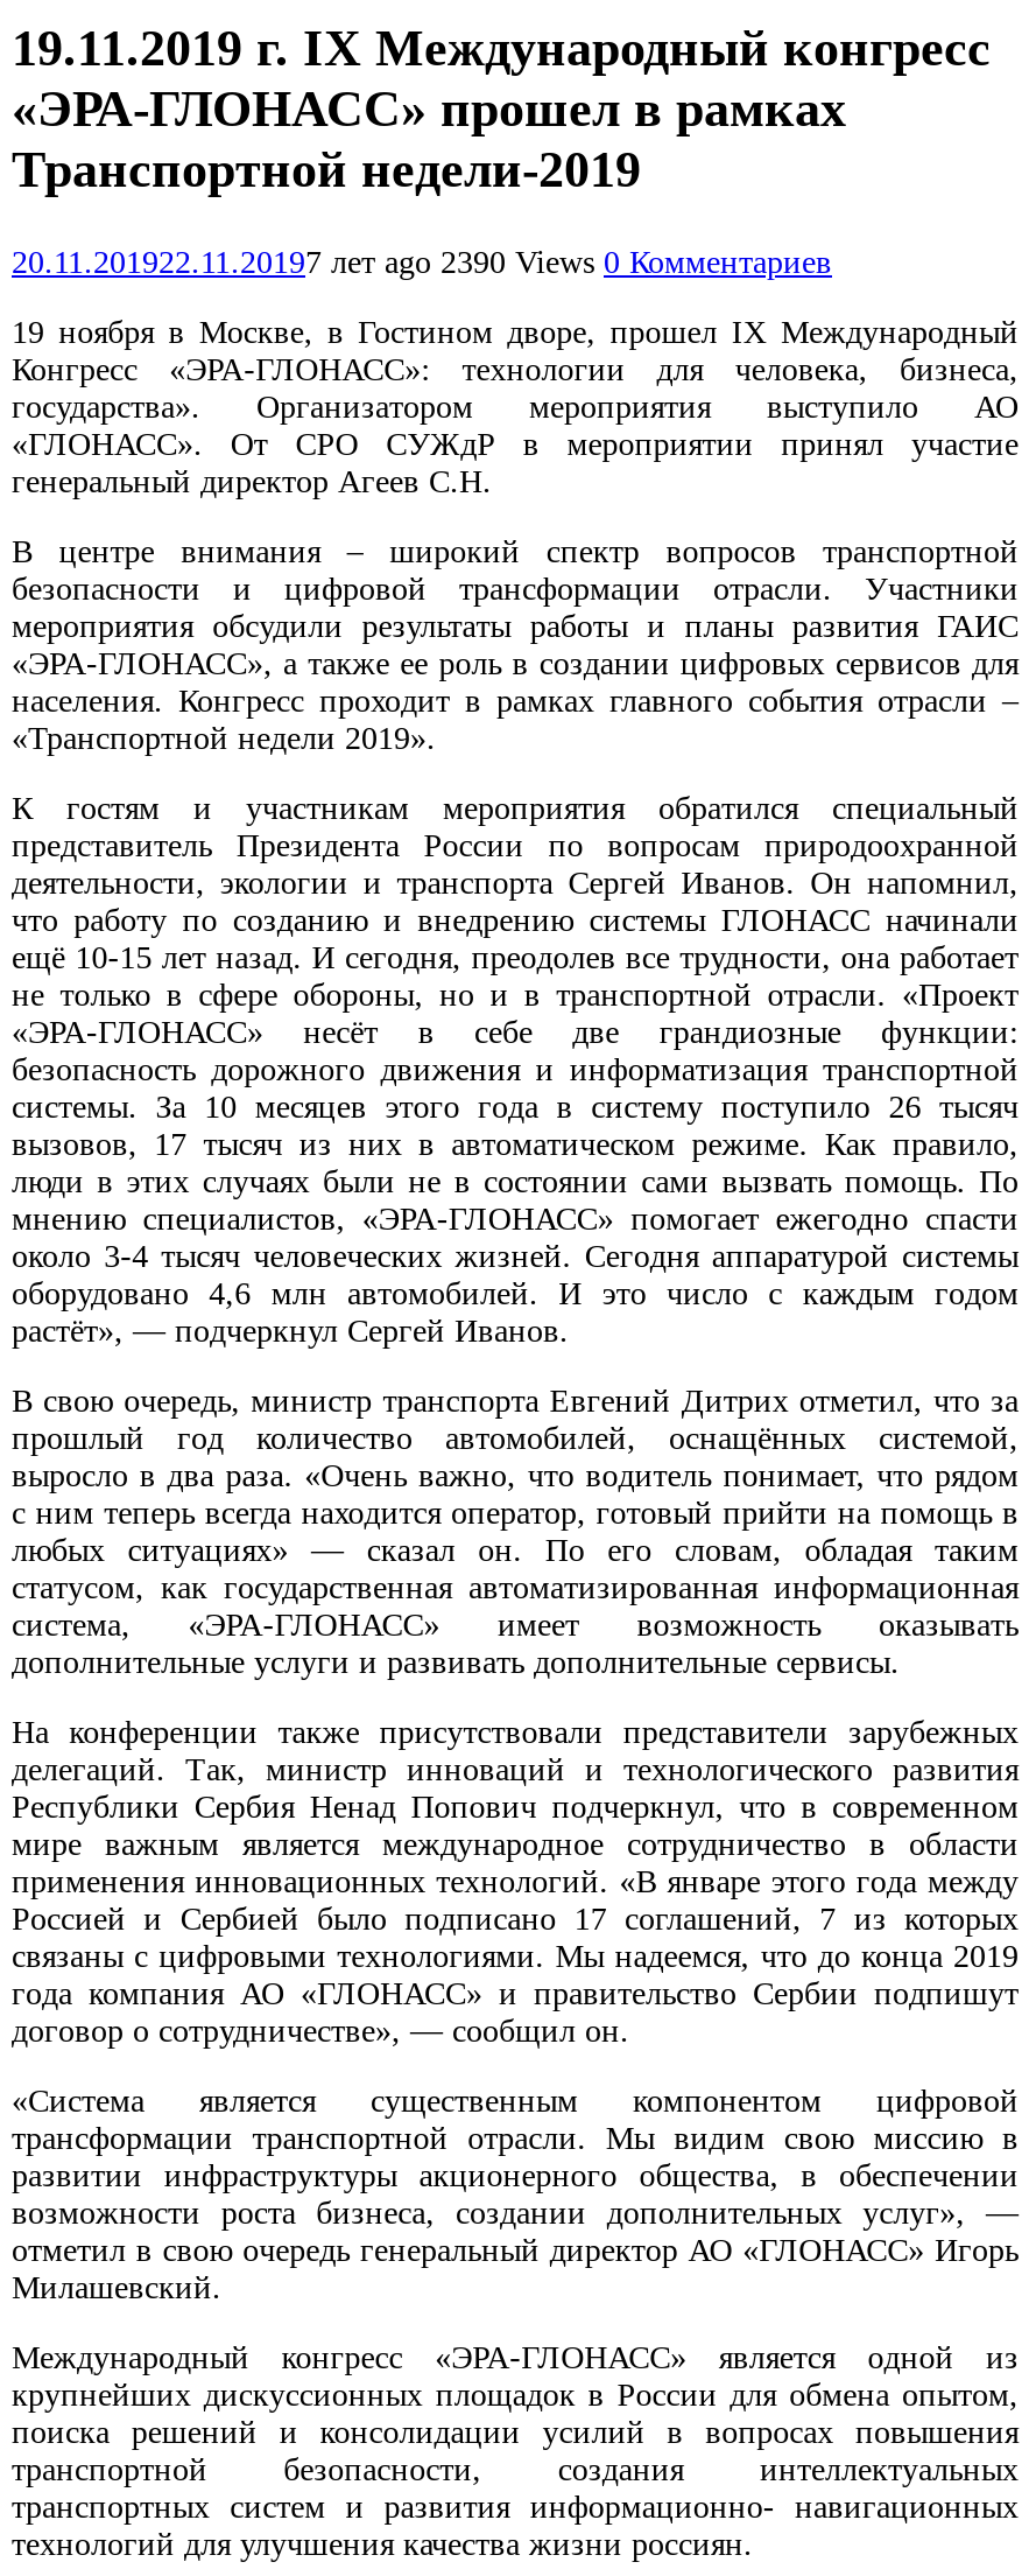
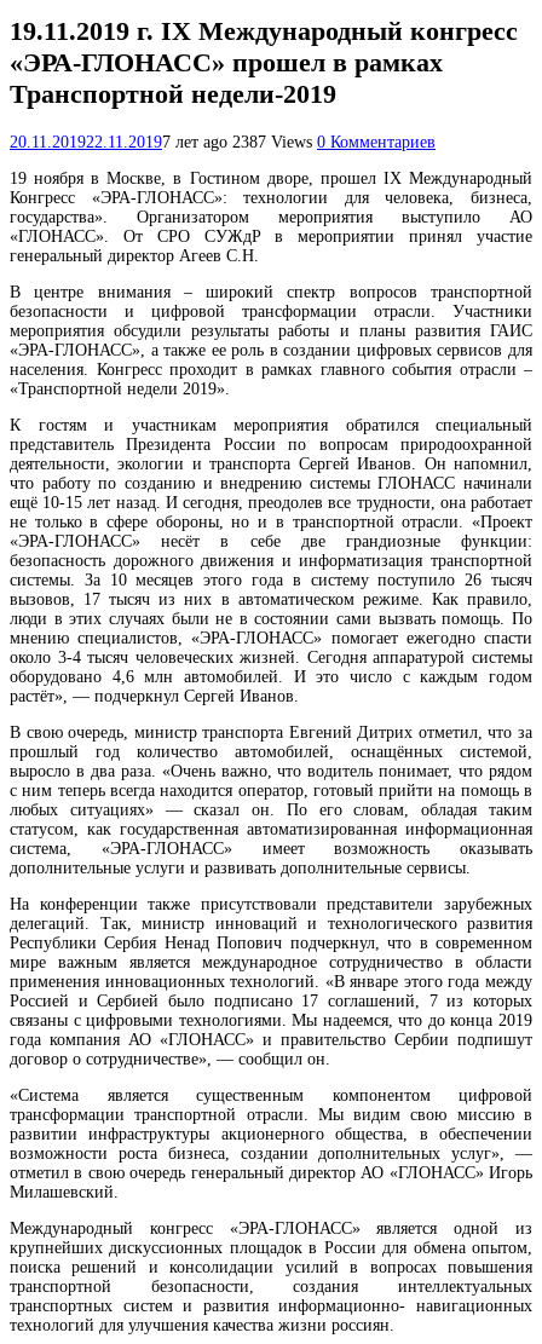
[12,244,832,279] 20.11.201922.11.20197 лет ago 2390 Views 0 Комментариев -> [10,132,436,151] 20.11.201922.11.20197 лет ago 2387 Views 0 Комментариев

